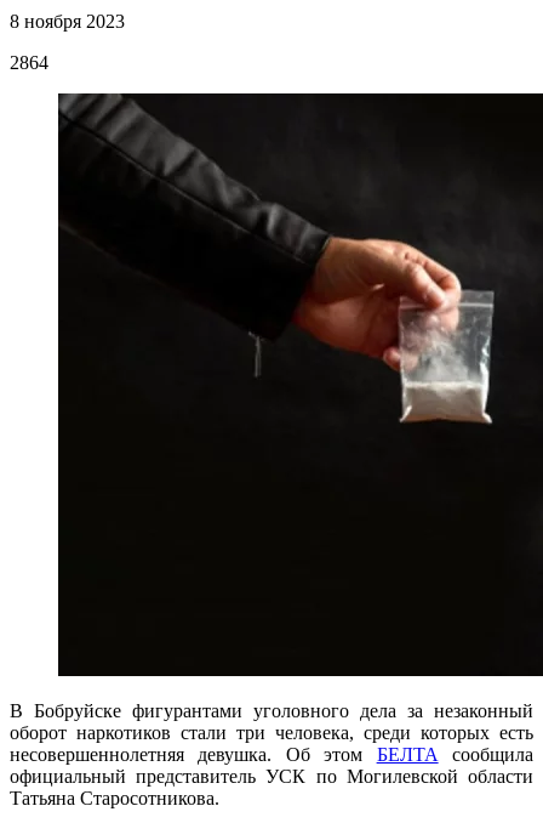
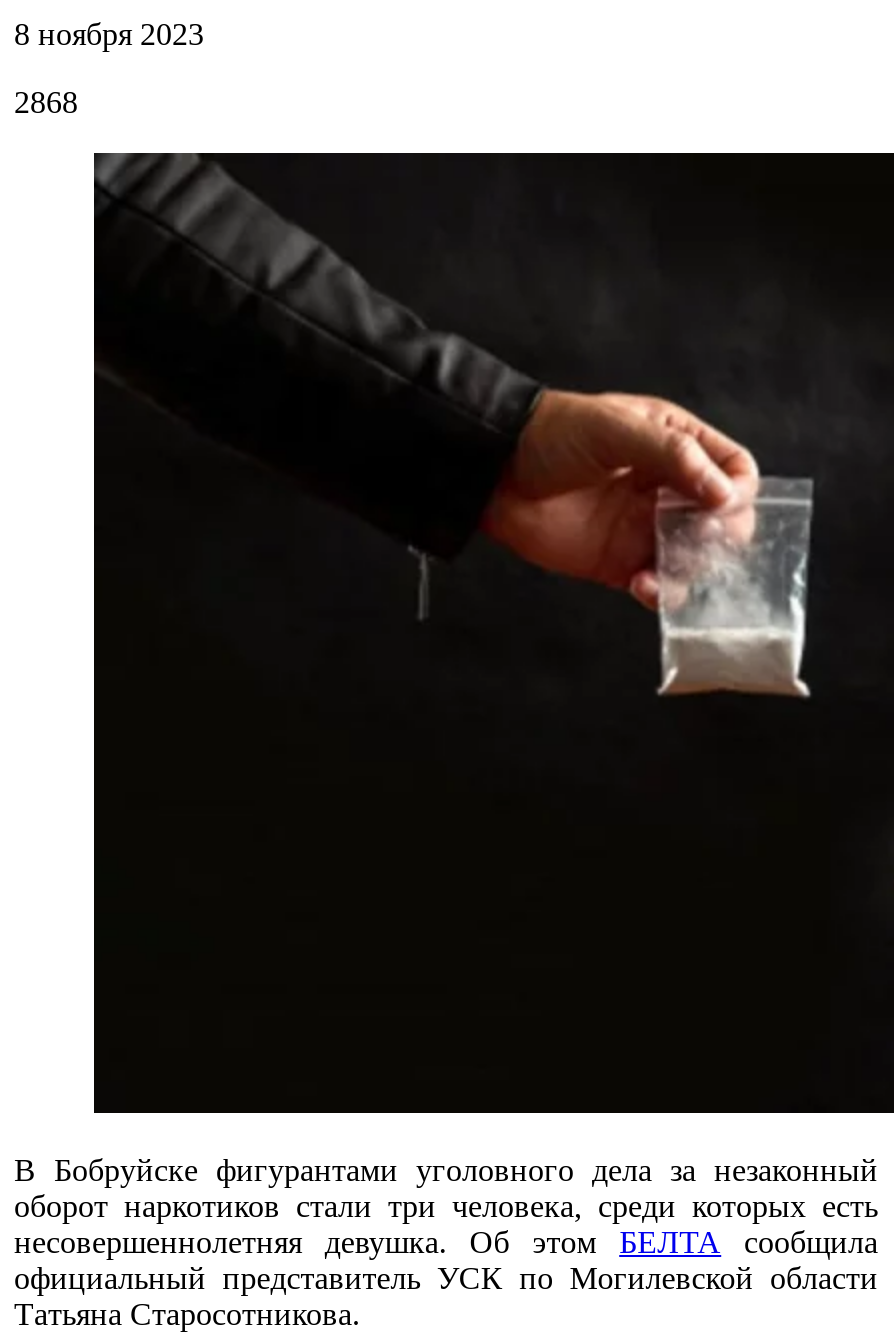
[10,52,48,73] 2864 -> [14,85,78,119] 2868

